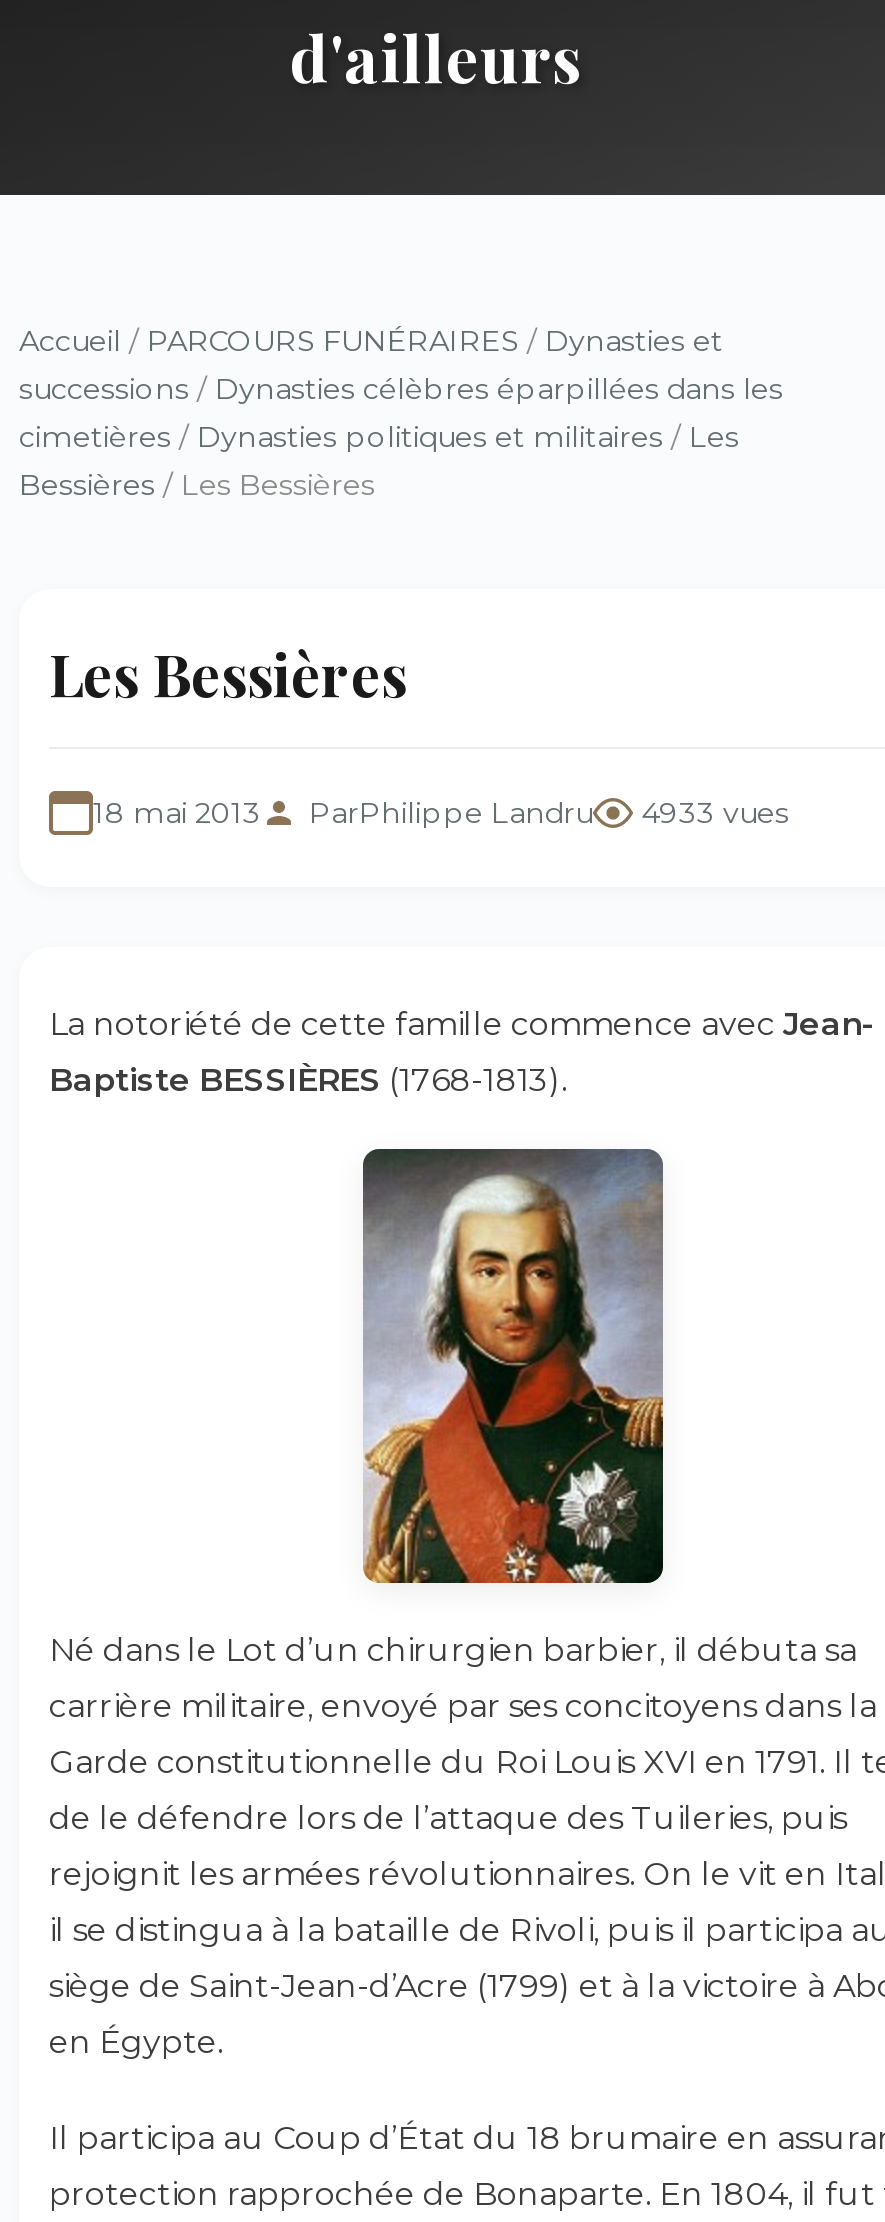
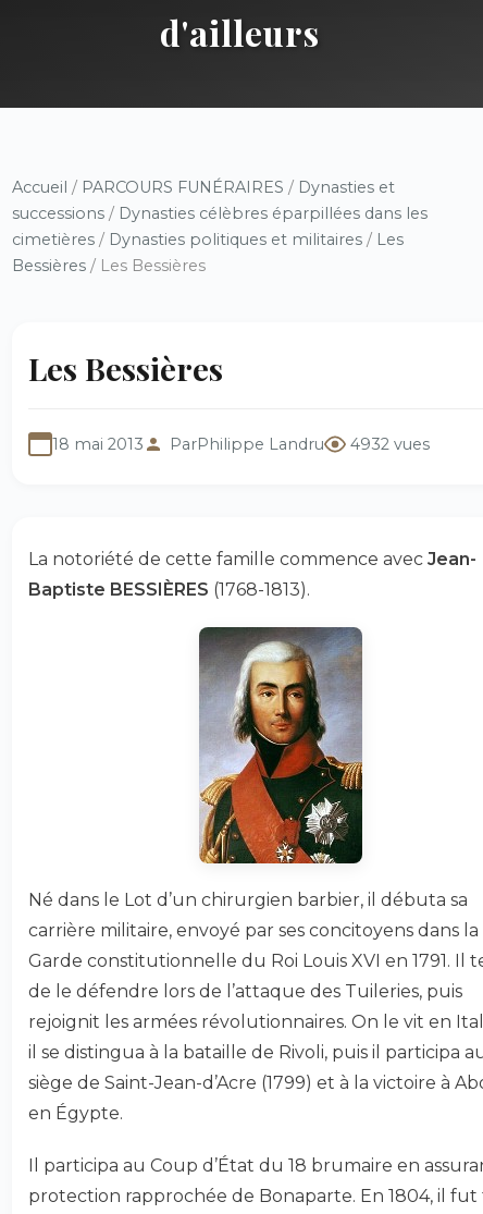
[641,795,789,831] 4933 vues -> [350,434,430,454] 4932 vues

